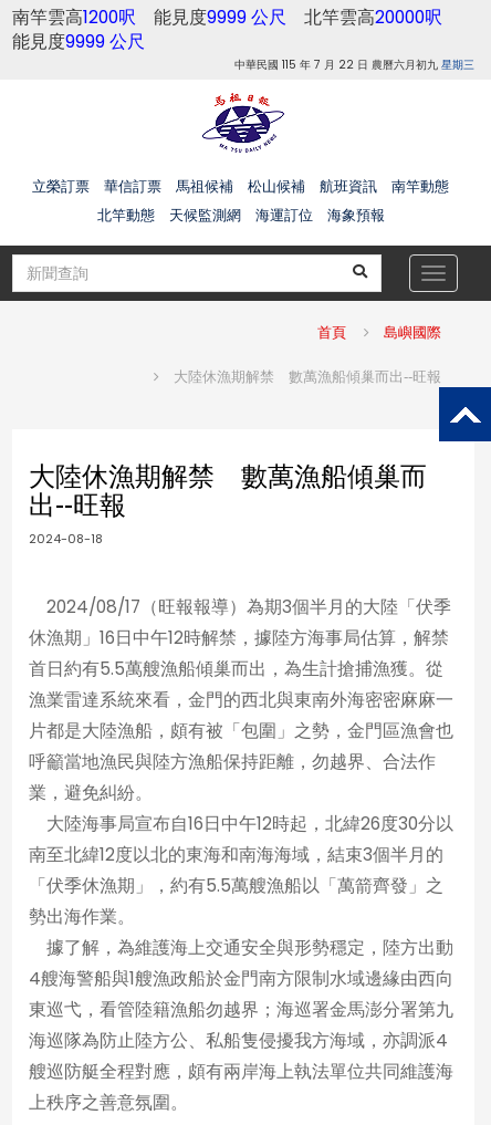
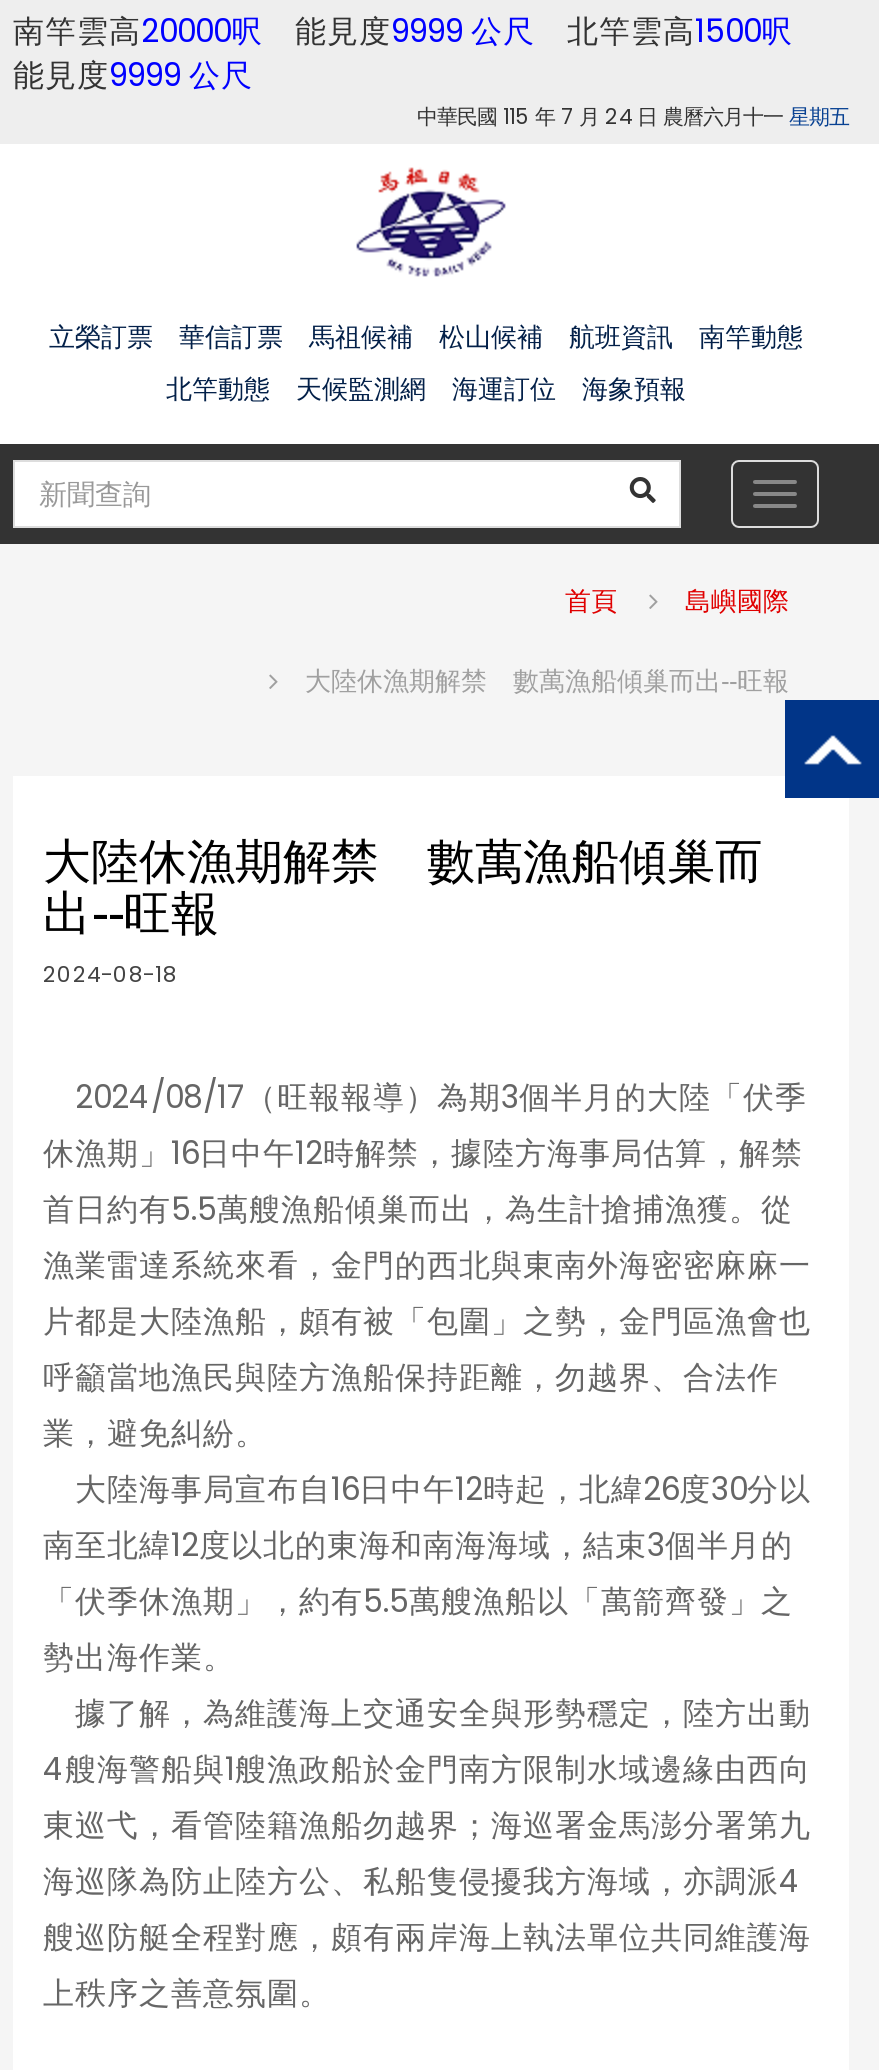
[12,6,460,29] 南竿雲高1200呎能見度9999 公尺北竿雲高20000呎 -> [13,10,825,52] 南竿雲高20000呎能見度9999 公尺北竿雲高1500呎
[234,56,474,73] 中華民國 115 年 7 月 22 日 農曆六月初九星期三 -> [417,102,849,132] 中華民國 115 年 7 月 24 日 農曆六月十一星期五

